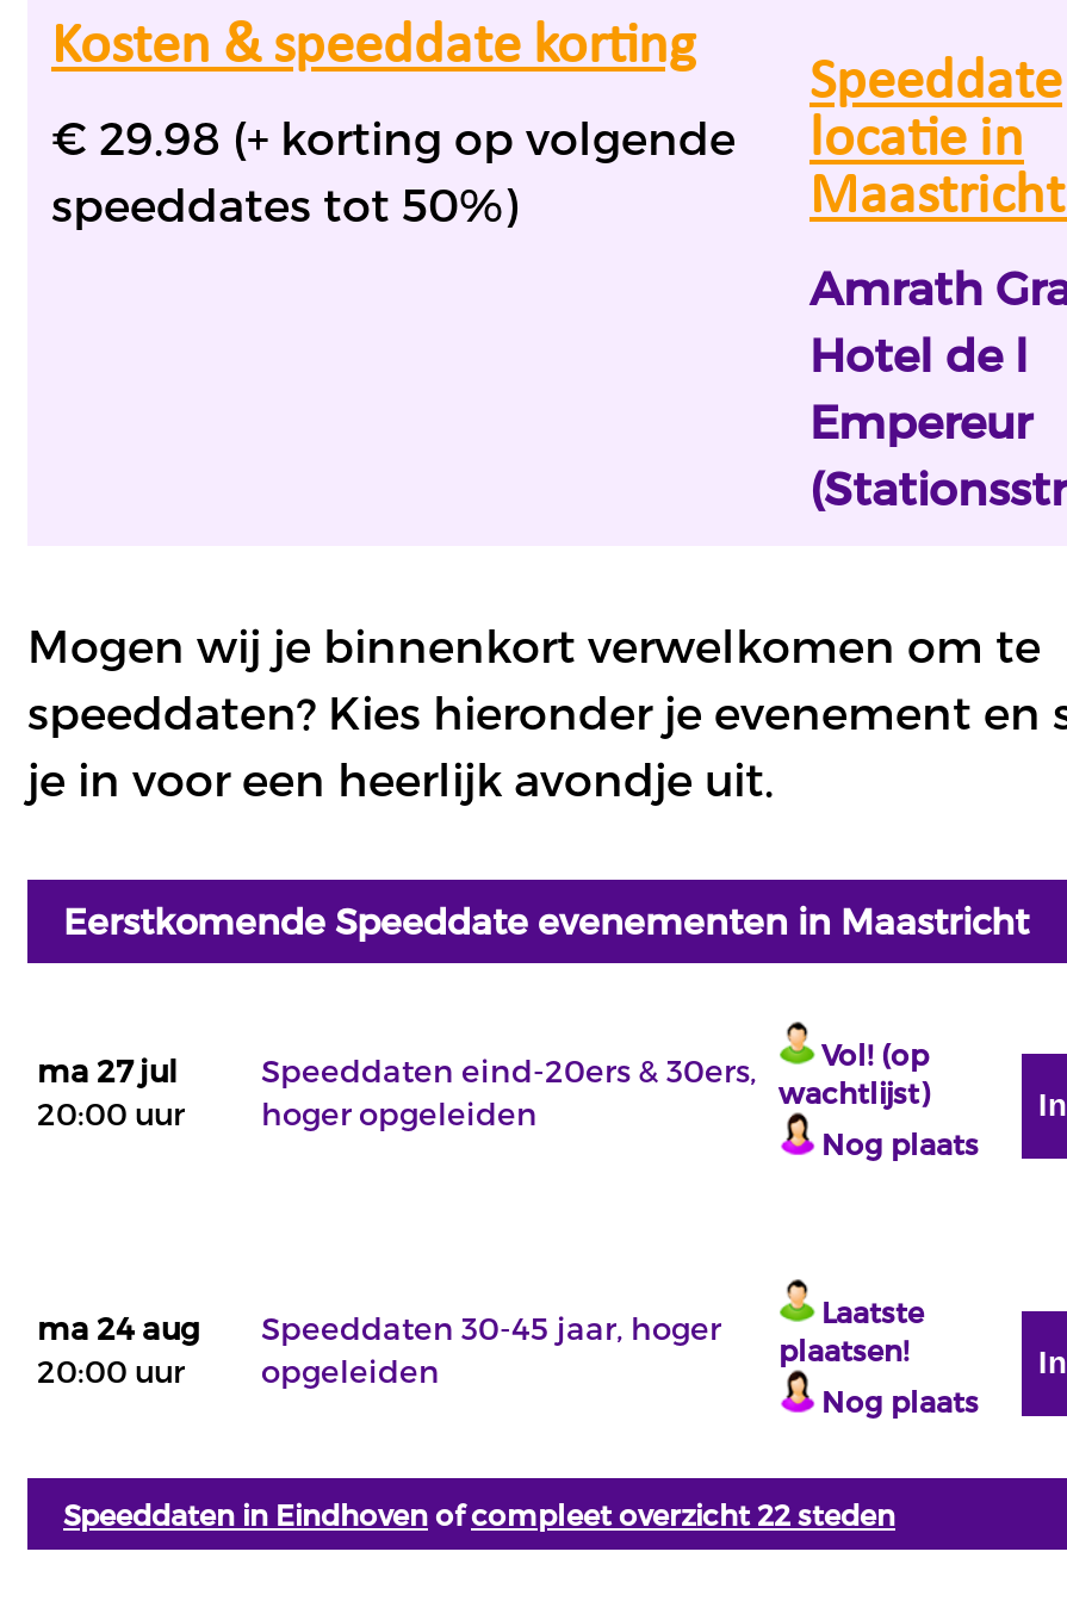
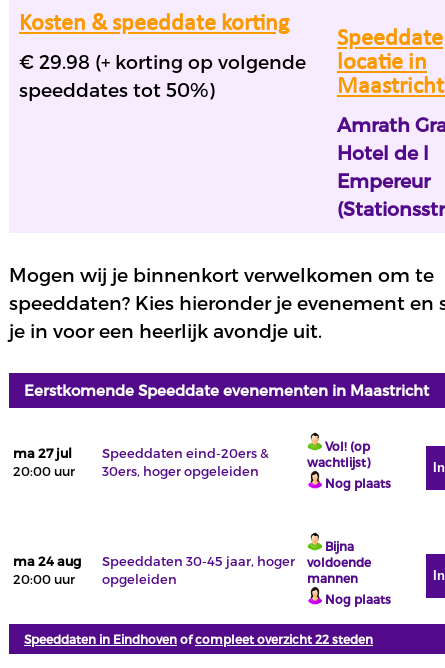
[778,1295,924,1367] Laatste | plaatsen! -> [307,539,371,585] Bijna | voldoende | mannen

